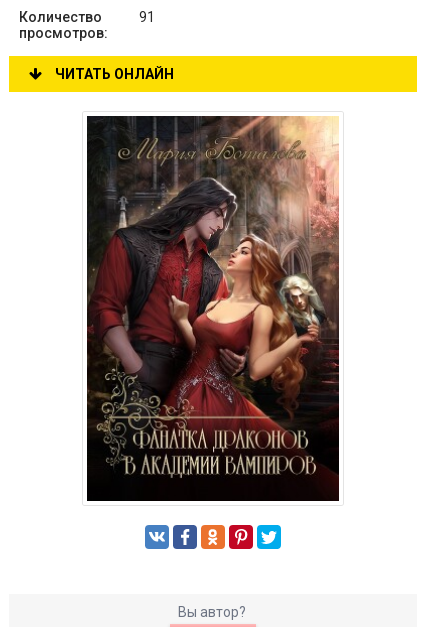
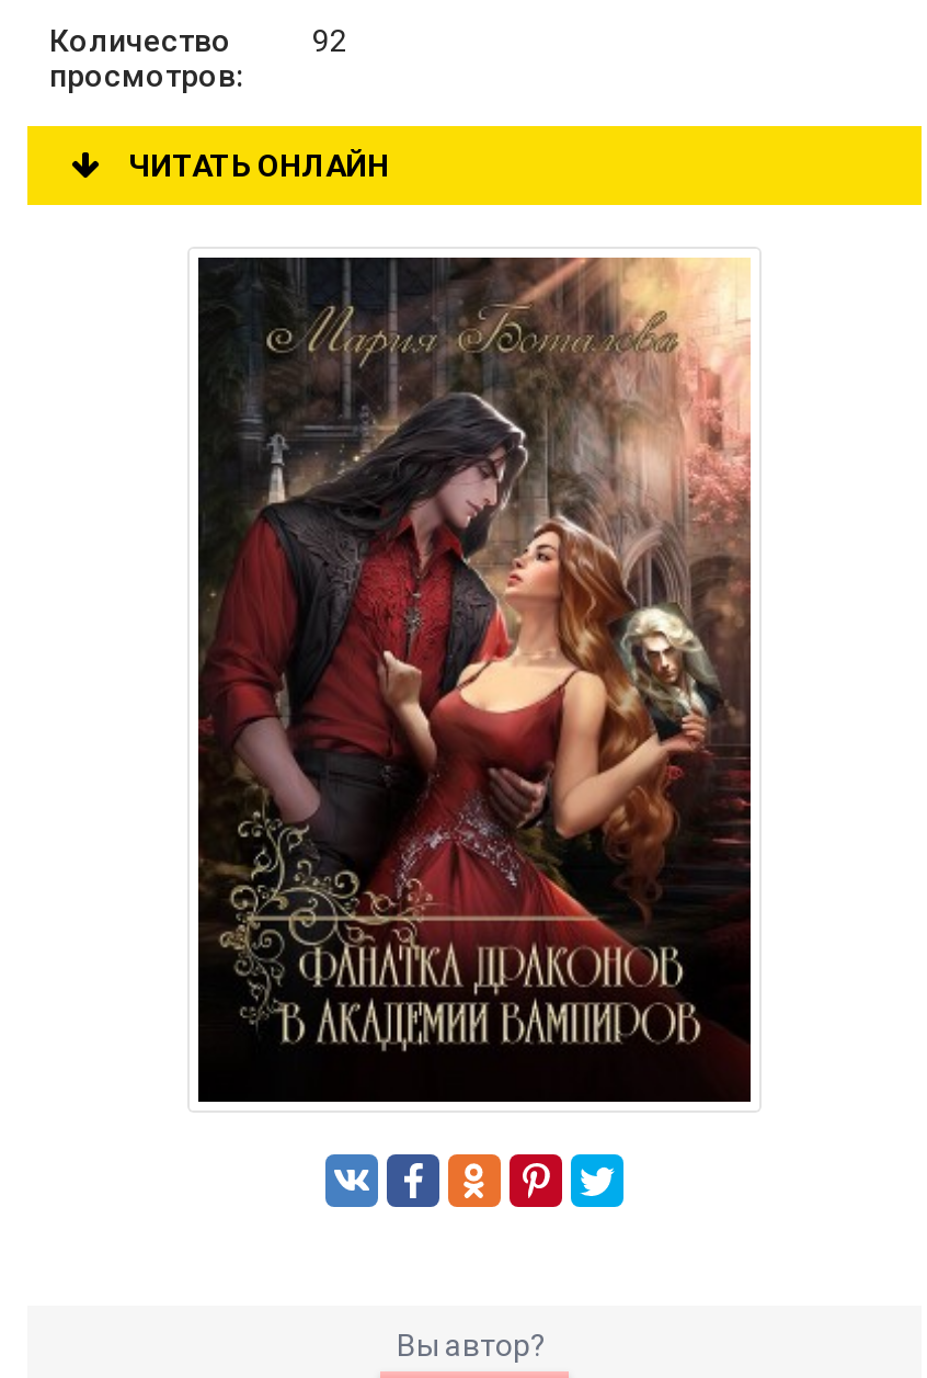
[139,9,155,25] 91 -> [312,23,347,58] 92

